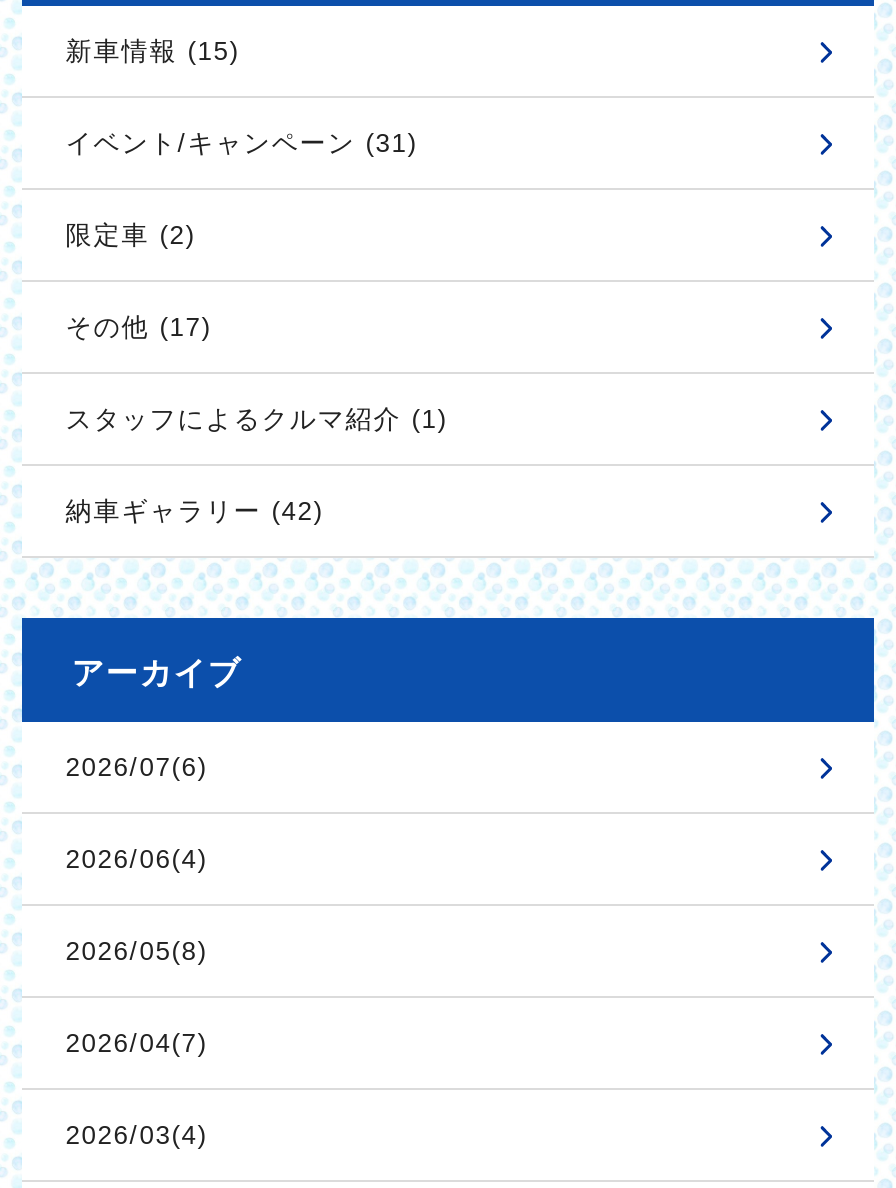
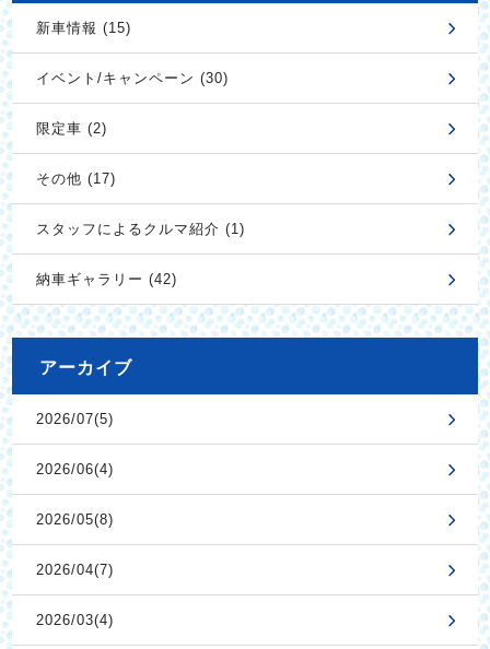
[66,128,418,158] イベント/キャンペーン (31) -> [36,70,228,86] イベント/キャンペーン (30)
[66,752,208,782] 2026/07(6) -> [36,411,114,427] 2026/07(5)

